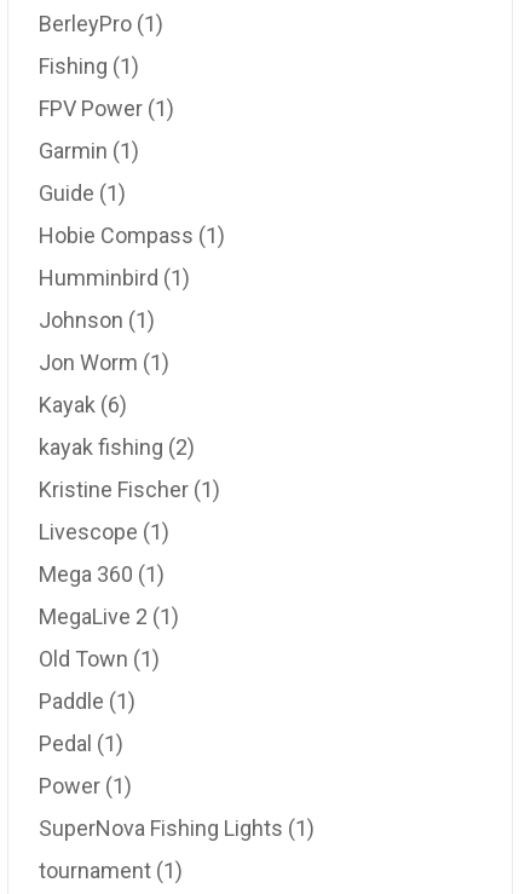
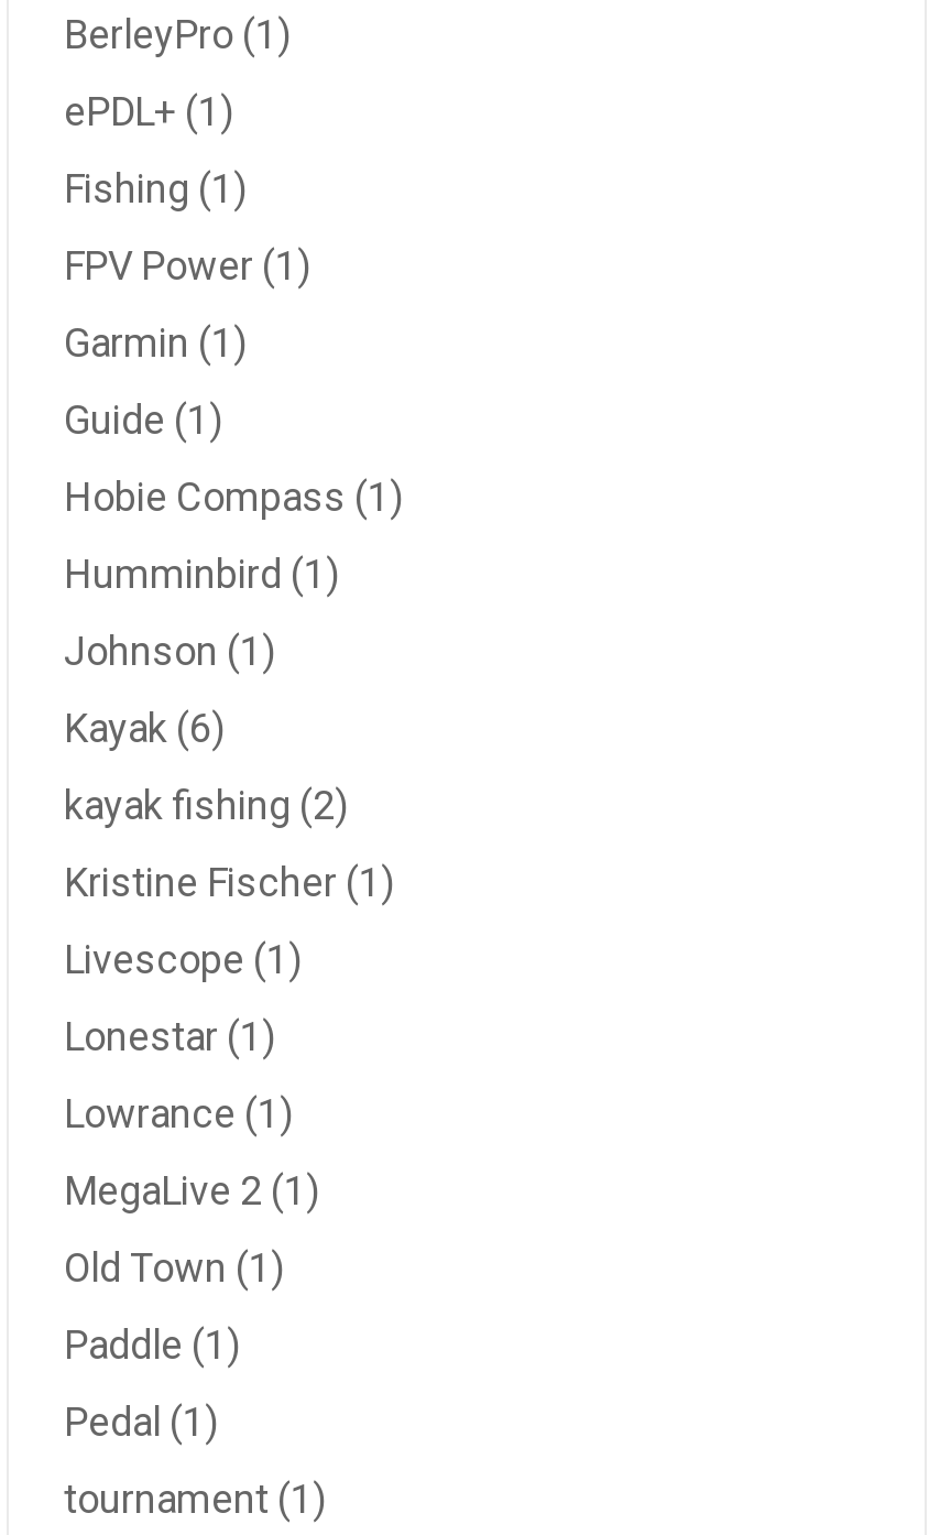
none -> [64,88,233,134] ePDL+ (1)
moved [39,53,225,333] -> [64,165,403,674]: Fishing (1) | FPV Power (1) | Garmin (1) | Guide (1) | Hobie Compass (1) | Humminbird (1) | Johnson (1)
[39,350,169,375] Jon Worm (1) -> none
[39,561,165,587] Mega 360 (1) -> [64,1013,293,1136] Lonestar (1) | Lowrance (1)
moved [39,604,179,756] -> [64,1167,319,1445]: MegaLive 2 (1) | Old Town (1) | Paddle (1) | Pedal (1)
[39,773,315,841] Power (1) | SuperNova Fishing Lights (1) -> none

